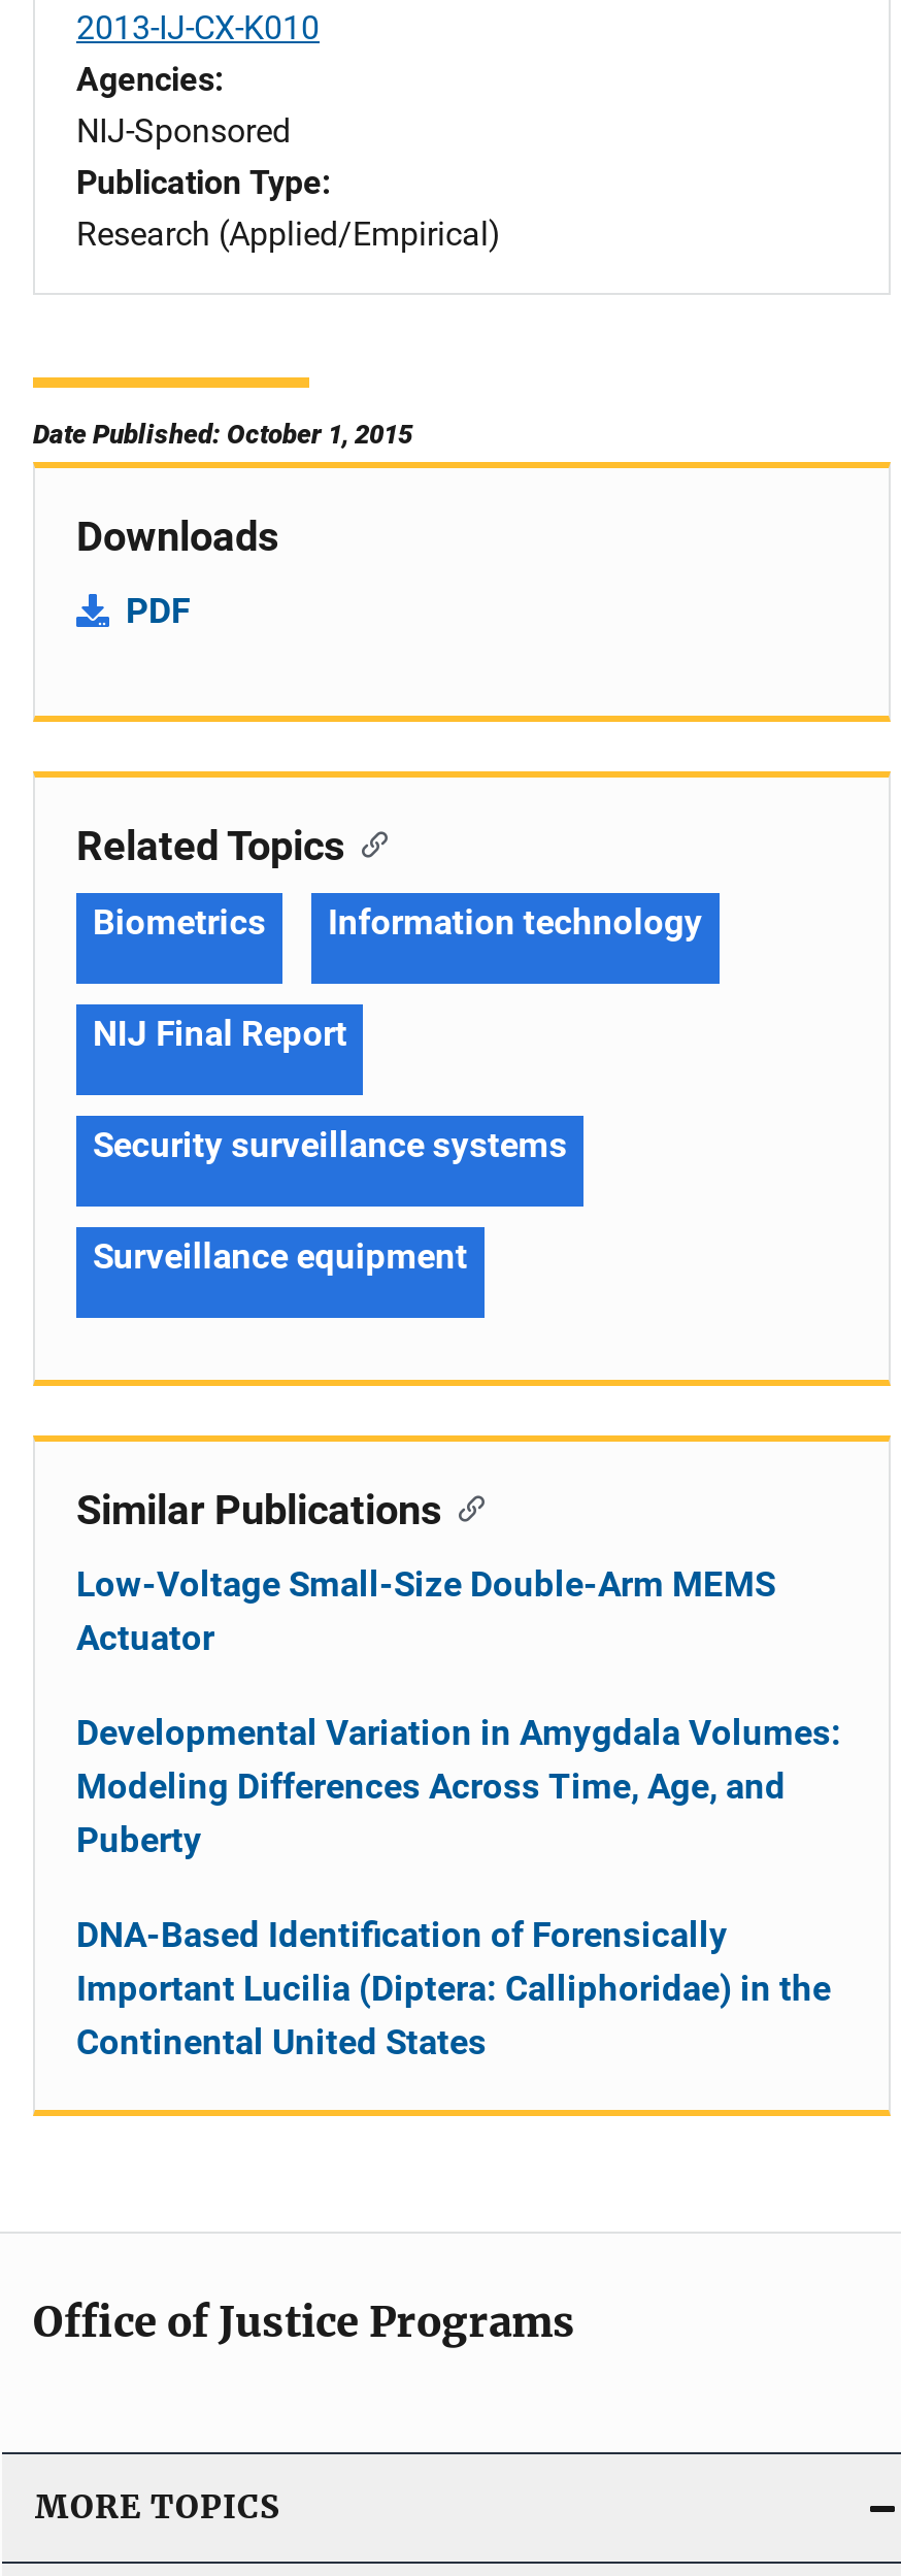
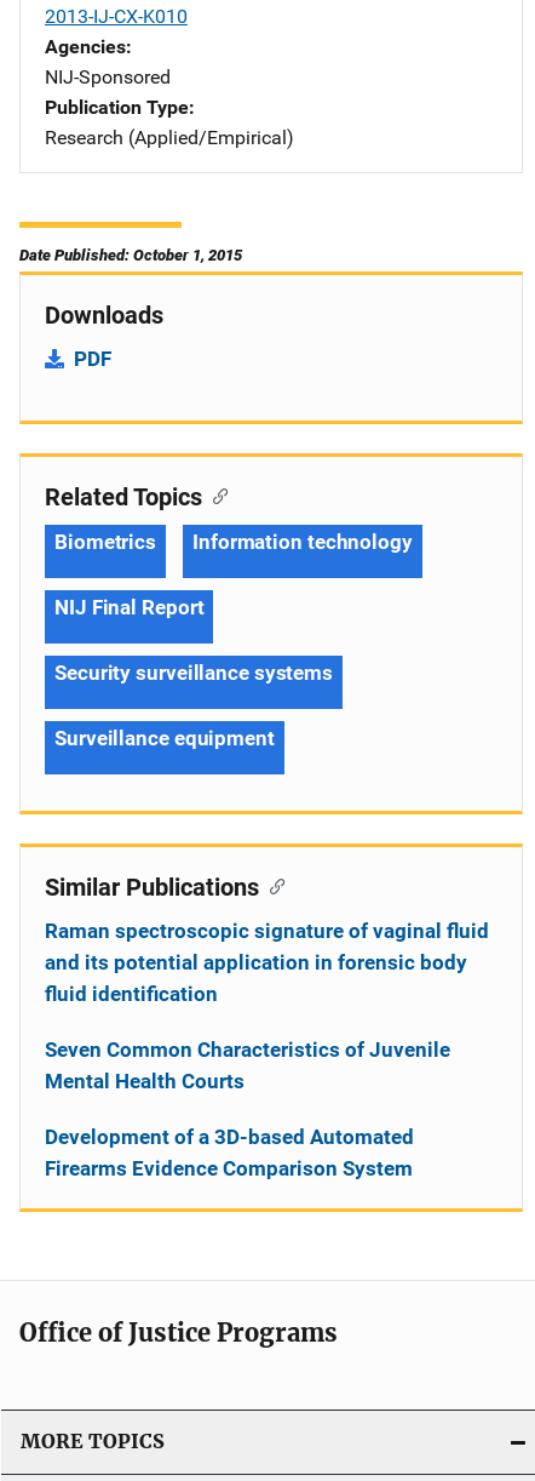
[76,1563,775,1658] Low-Voltage Small-Size Double-Arm MEMS | Actuator -> [45,918,489,1006] Raman spectroscopic signature of vaginal fluid | and its potential application in forensic body | fluid identification
[76,1711,841,1860] Developmental Variation in Amygdala Volumes: | Modeling Differences Across Time, Age, and | Puberty -> [45,1037,450,1093] Seven Common Characteristics of Juvenile | Mental Health Courts
[76,1914,831,2062] DNA-Based Identification of Forensically | Important Lucilia (Diptera: Calliphoridae) in the | Continental United States -> [45,1124,414,1180] Development of a 3D-based Automated | Firearms Evidence Comparison System

